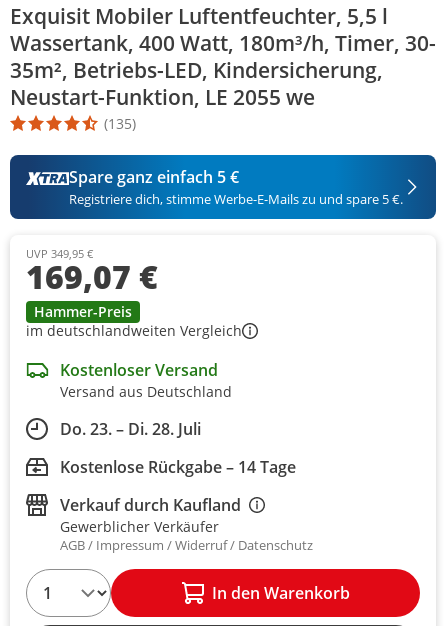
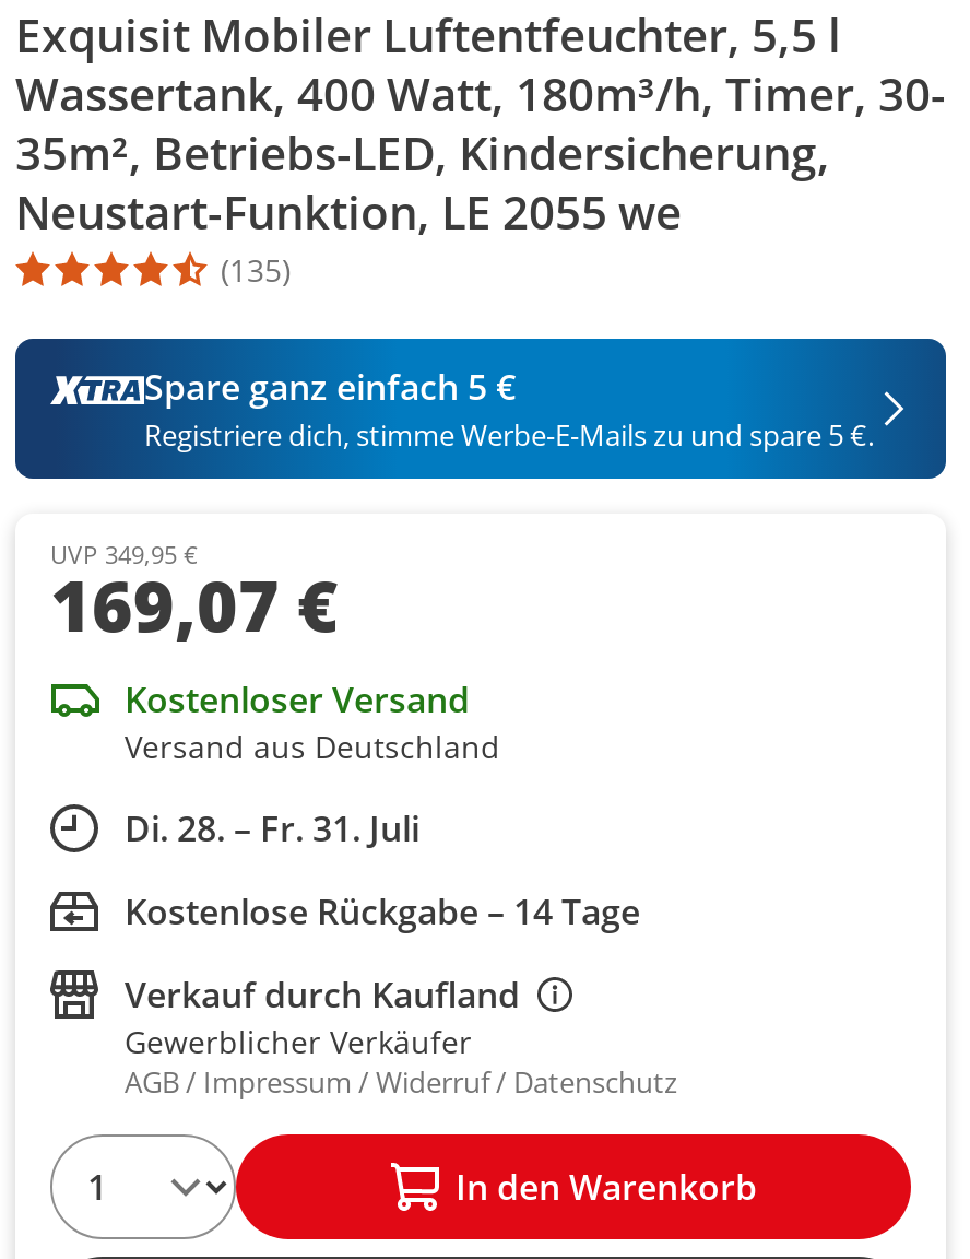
[26,302,242,340] Hammer-Preis | im deutschlandweiten Vergleich -> none
[60,418,201,440] Do. 23. – Di. 28. Juli -> [125,805,419,853] Di. 28. – Fr. 31. Juli

